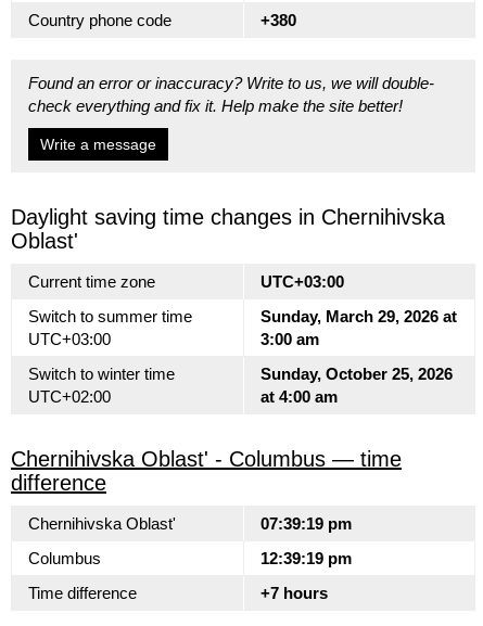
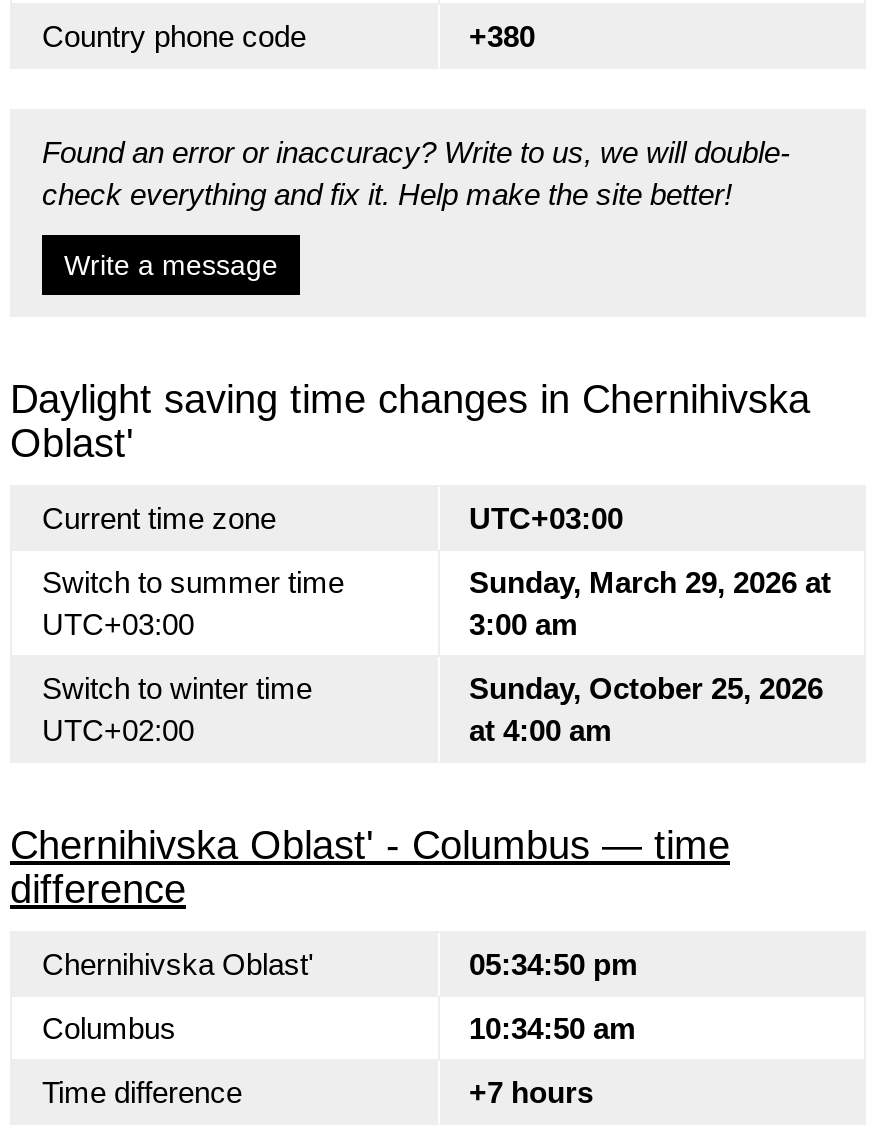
[260,514,351,533] 07:39:19 pm -> [469,947,637,981] 05:34:50 pm
[260,549,351,567] 12:39:19 pm -> [469,1011,635,1045] 10:34:50 am

